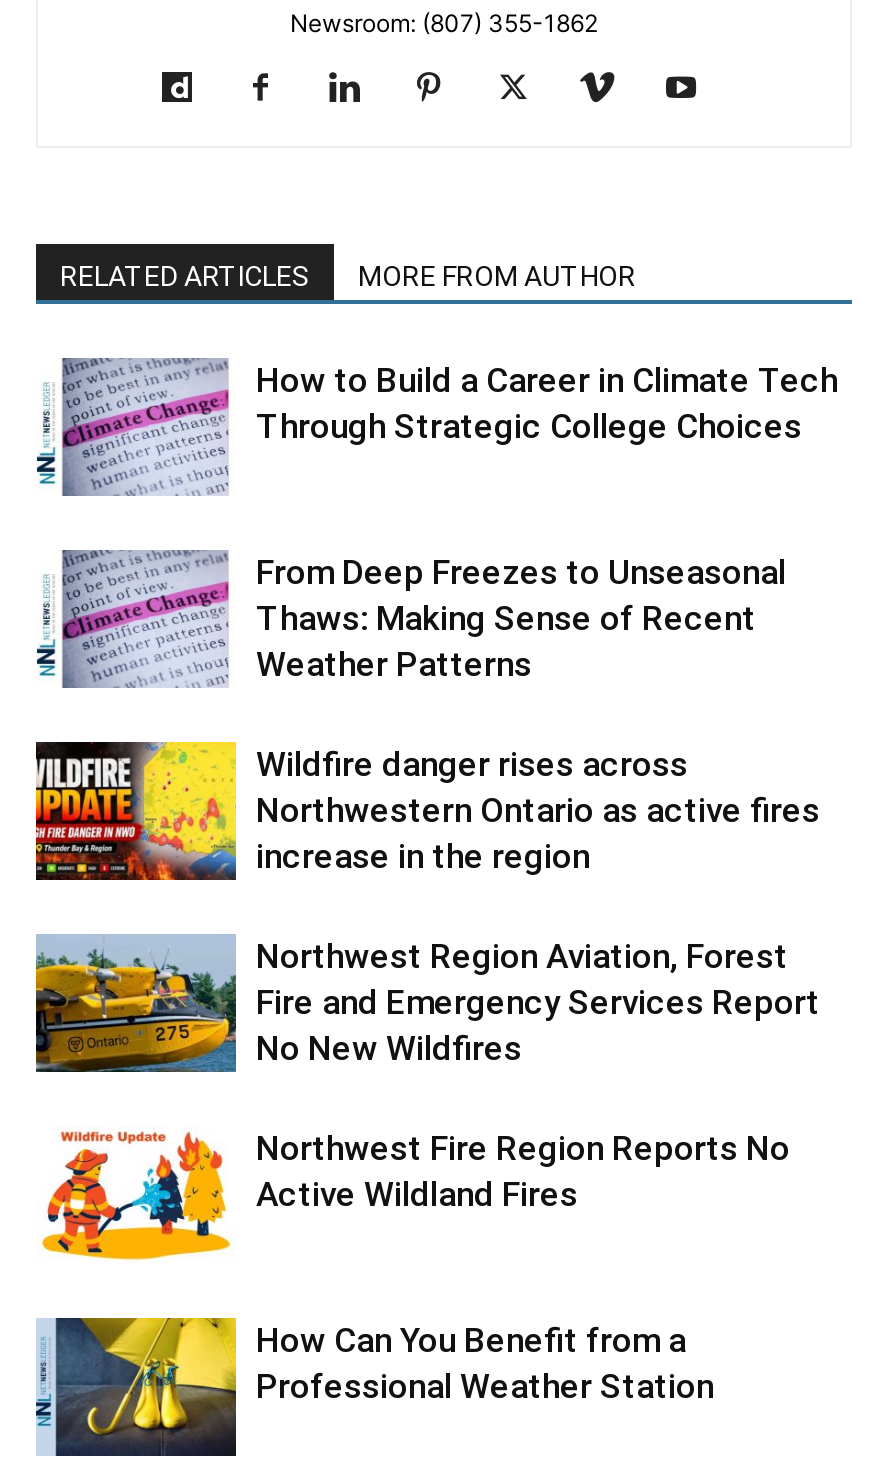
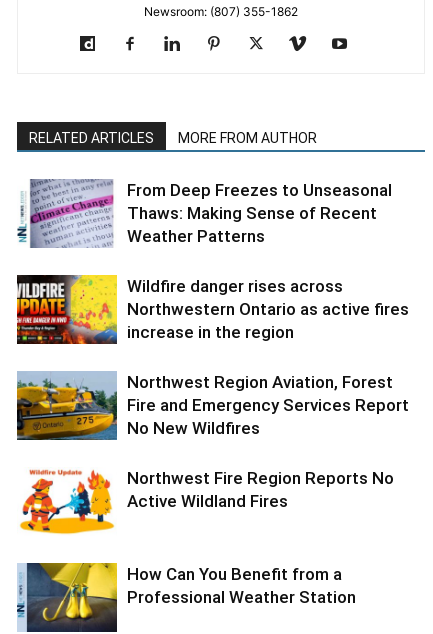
[256,360,838,446] How to Build a Career in Climate Tech | Through Strategic College Choices -> none

